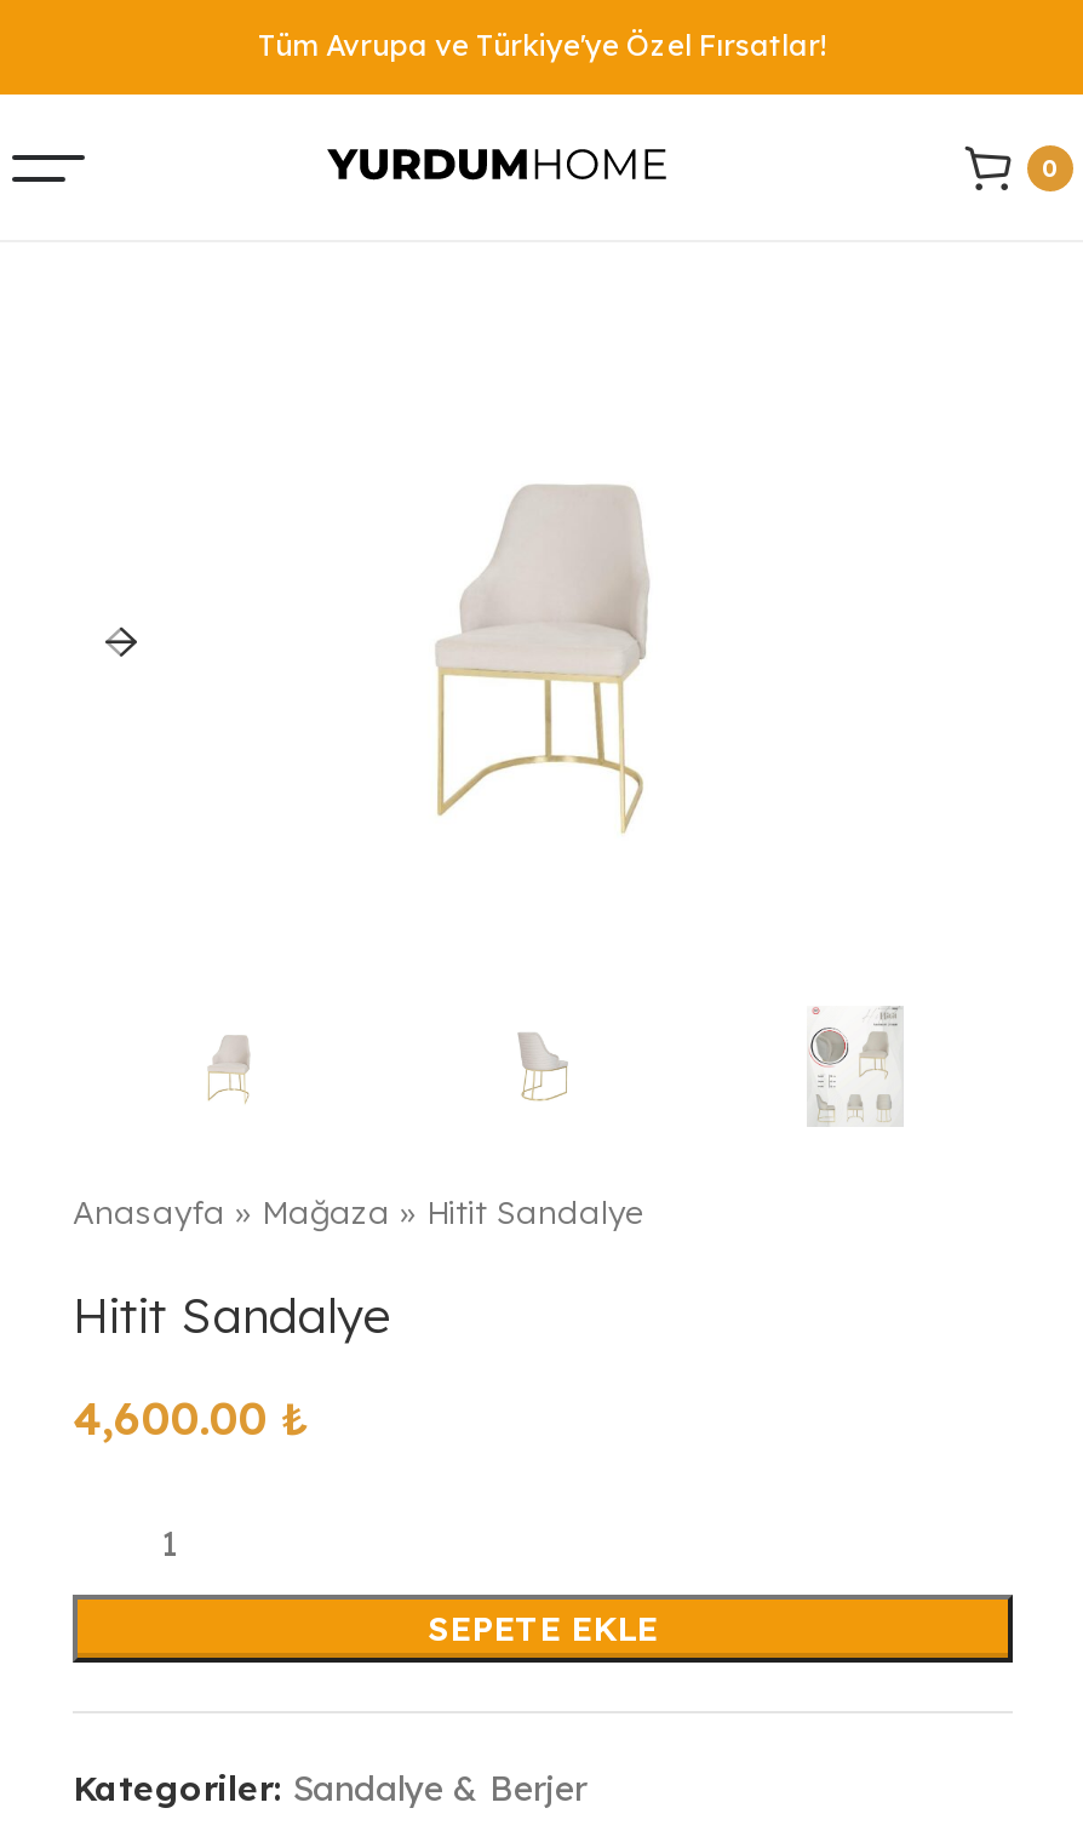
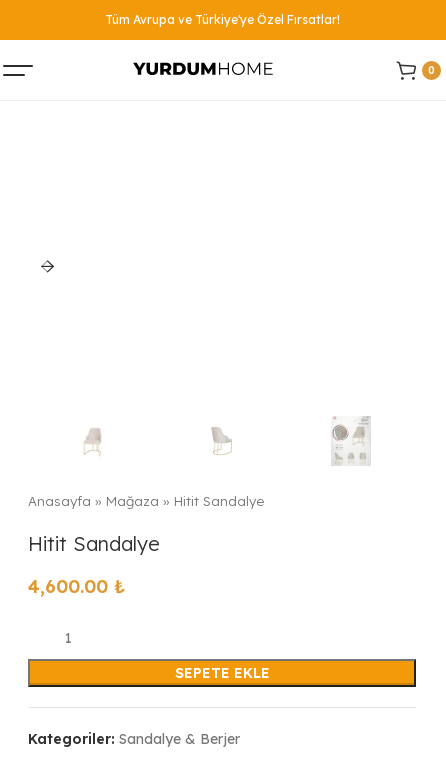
[436,485,649,834] [image] -> none

